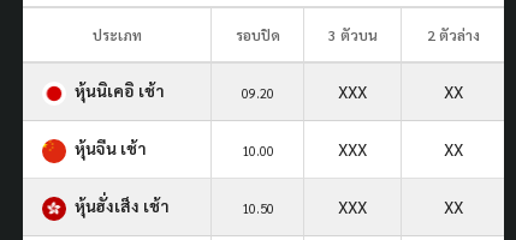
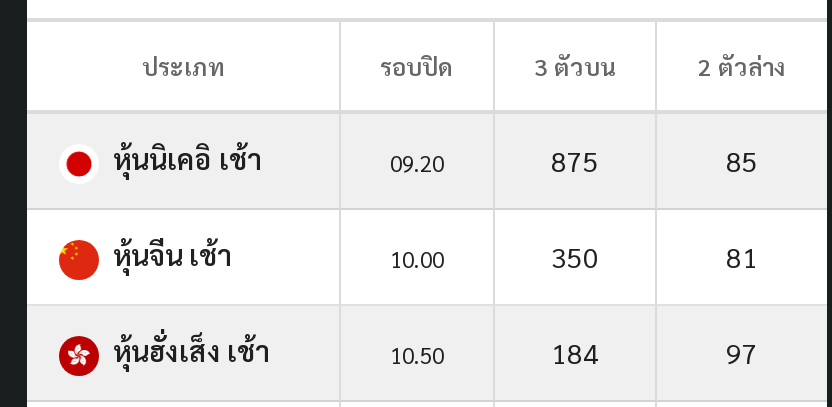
[338,80,462,102] XXX | XX -> [551,142,758,178] 875 | 85
[338,138,462,159] XXX | XX -> [551,238,758,274] 350 | 81
[338,195,462,217] XXX | XX -> [551,334,758,370] 184 | 97

